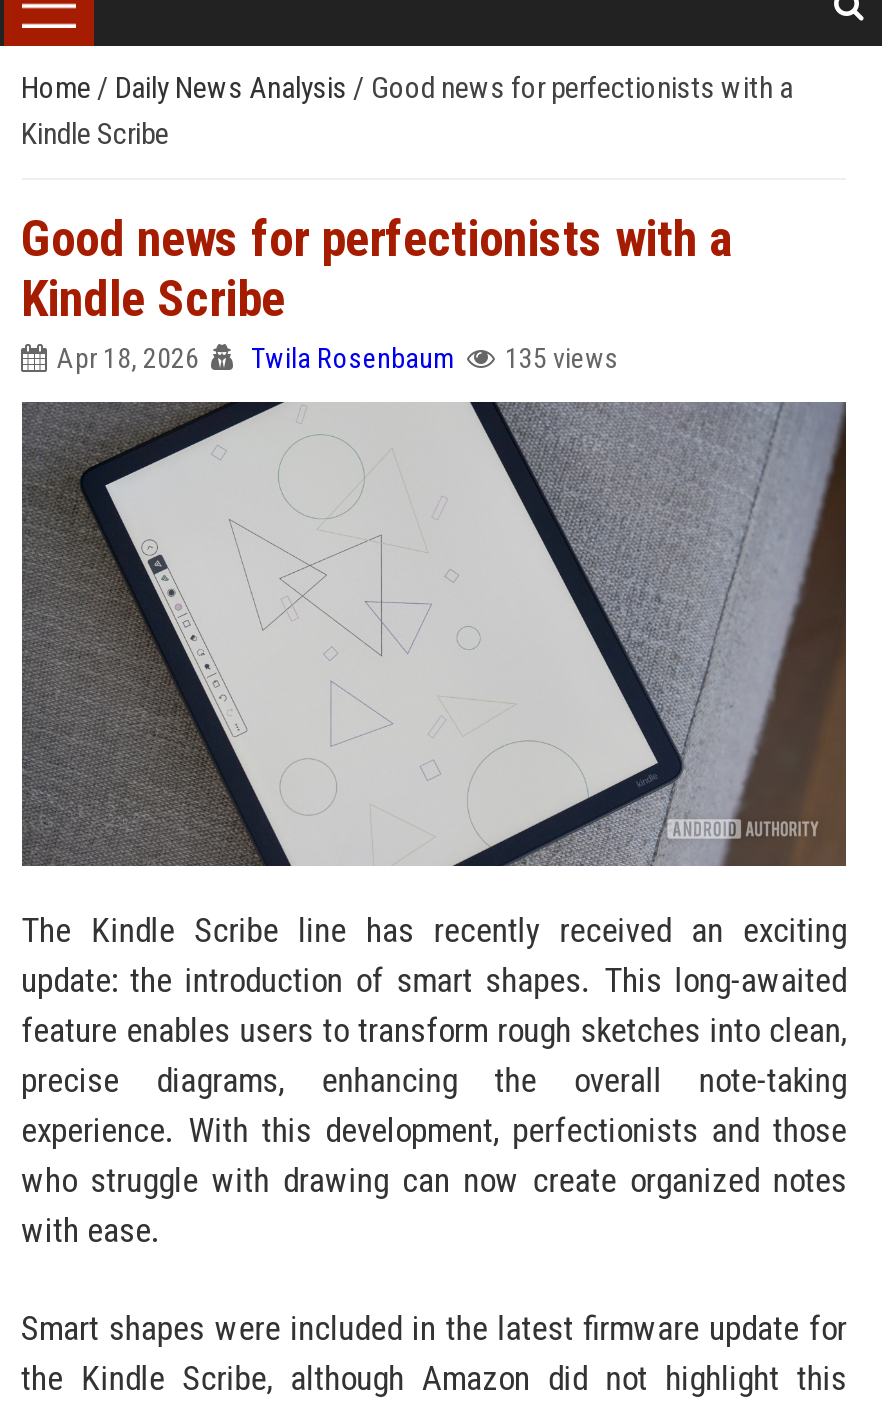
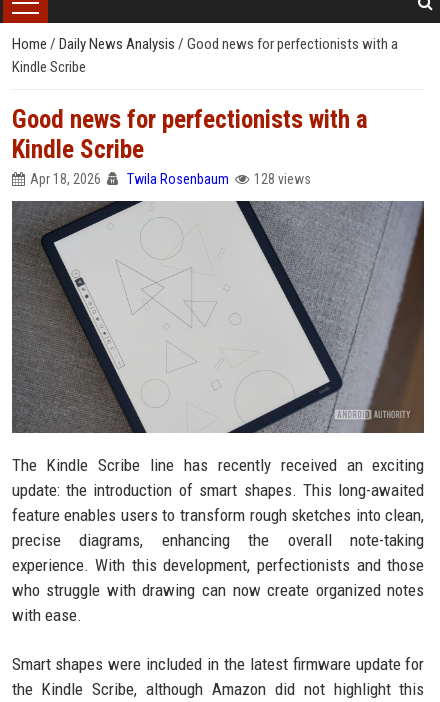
[57,342,619,374] Apr 18, 2026 Twila Rosenbaum 135 views -> [29,171,310,187] Apr 18, 2026 Twila Rosenbaum 128 views

